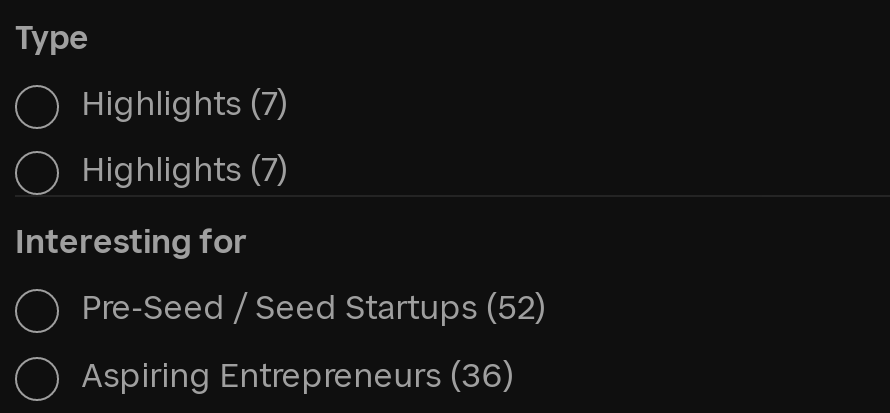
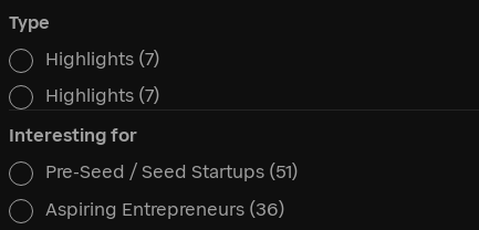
[81,290,547,328] Pre-Seed / Seed Startups (52) -> [45,162,299,183] Pre-Seed / Seed Startups (51)

